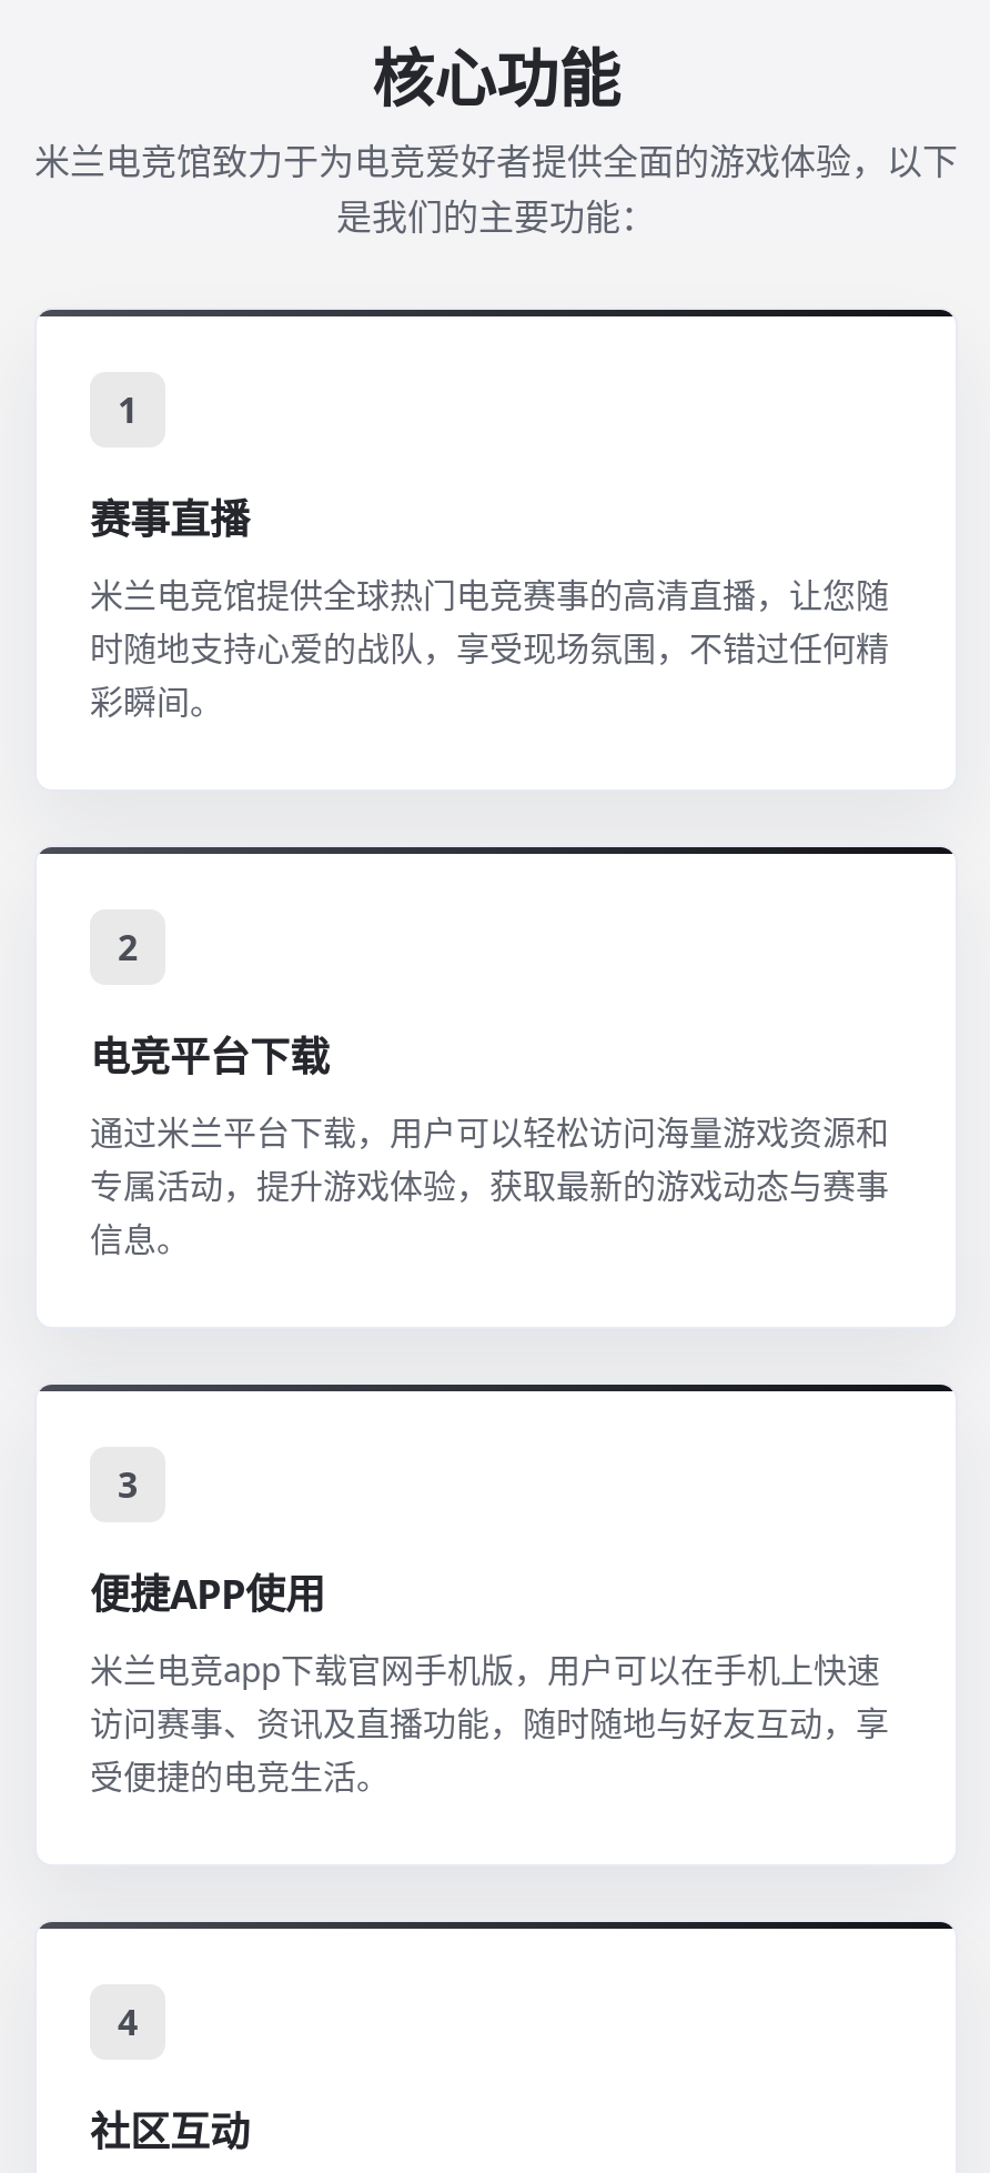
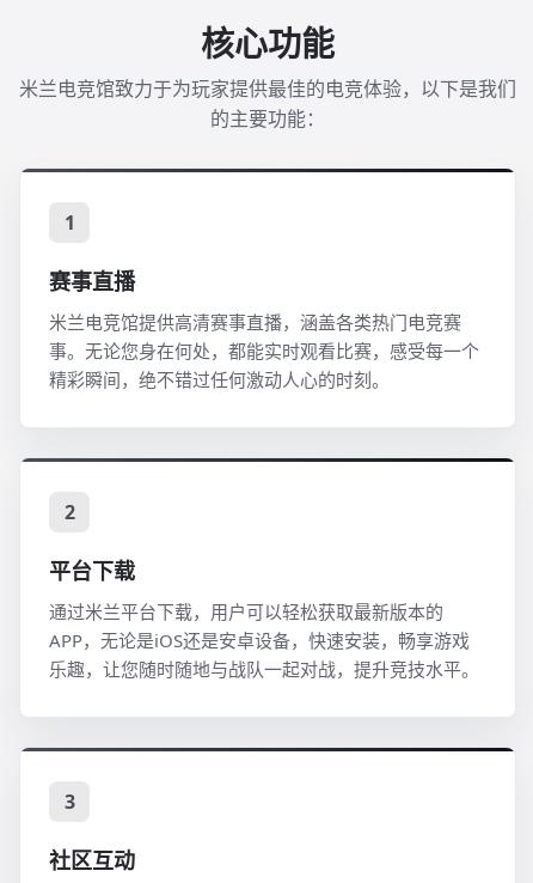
[34,137,958,241] 米兰电竞馆致力于为电竞爱好者提供全面的游戏体验，以下 | 是我们的主要功能： -> [19,75,516,132] 米兰电竞馆致力于为玩家提供最佳的电竞体验，以下是我们 | 的主要功能：
[90,572,889,723] 米兰电竞馆提供全球热门电竞赛事的高清直播，让您随 | 时随地支持心爱的战队，享受现场氛围，不错过任何精 | 彩瞬间。 -> [49,310,479,391] 米兰电竞馆提供高清赛事直播，涵盖各类热门电竞赛 | 事。无论您身在何处，都能实时观看比赛，感受每一个 | 精彩瞬间，绝不错过任何激动人心的时刻。
[90,1029,330,1083] 电竞平台下载 -> [49,556,135,585] 平台下载
[90,1109,889,1260] 通过米兰平台下载，用户可以轻松访问海量游戏资源和 | 专属活动，提升游戏体验，获取最新的游戏动态与赛事 | 信息。 -> [49,599,479,681] 通过米兰平台下载，用户可以轻松获取最新版本的 | APP，无论是iOS还是安卓设备，快速安装，畅享游戏 | 乐趣，让您随时随地与战队一起对战，提升竞技水平。
[90,1567,889,1798] 便捷APP使用 | 米兰电竞app下载官网手机版，用户可以在手机上快速 | 访问赛事、资讯及直播功能，随时随地与好友互动，享 | 受便捷的电竞生活。 -> none
[118,1996,138,2045] 4 -> none

